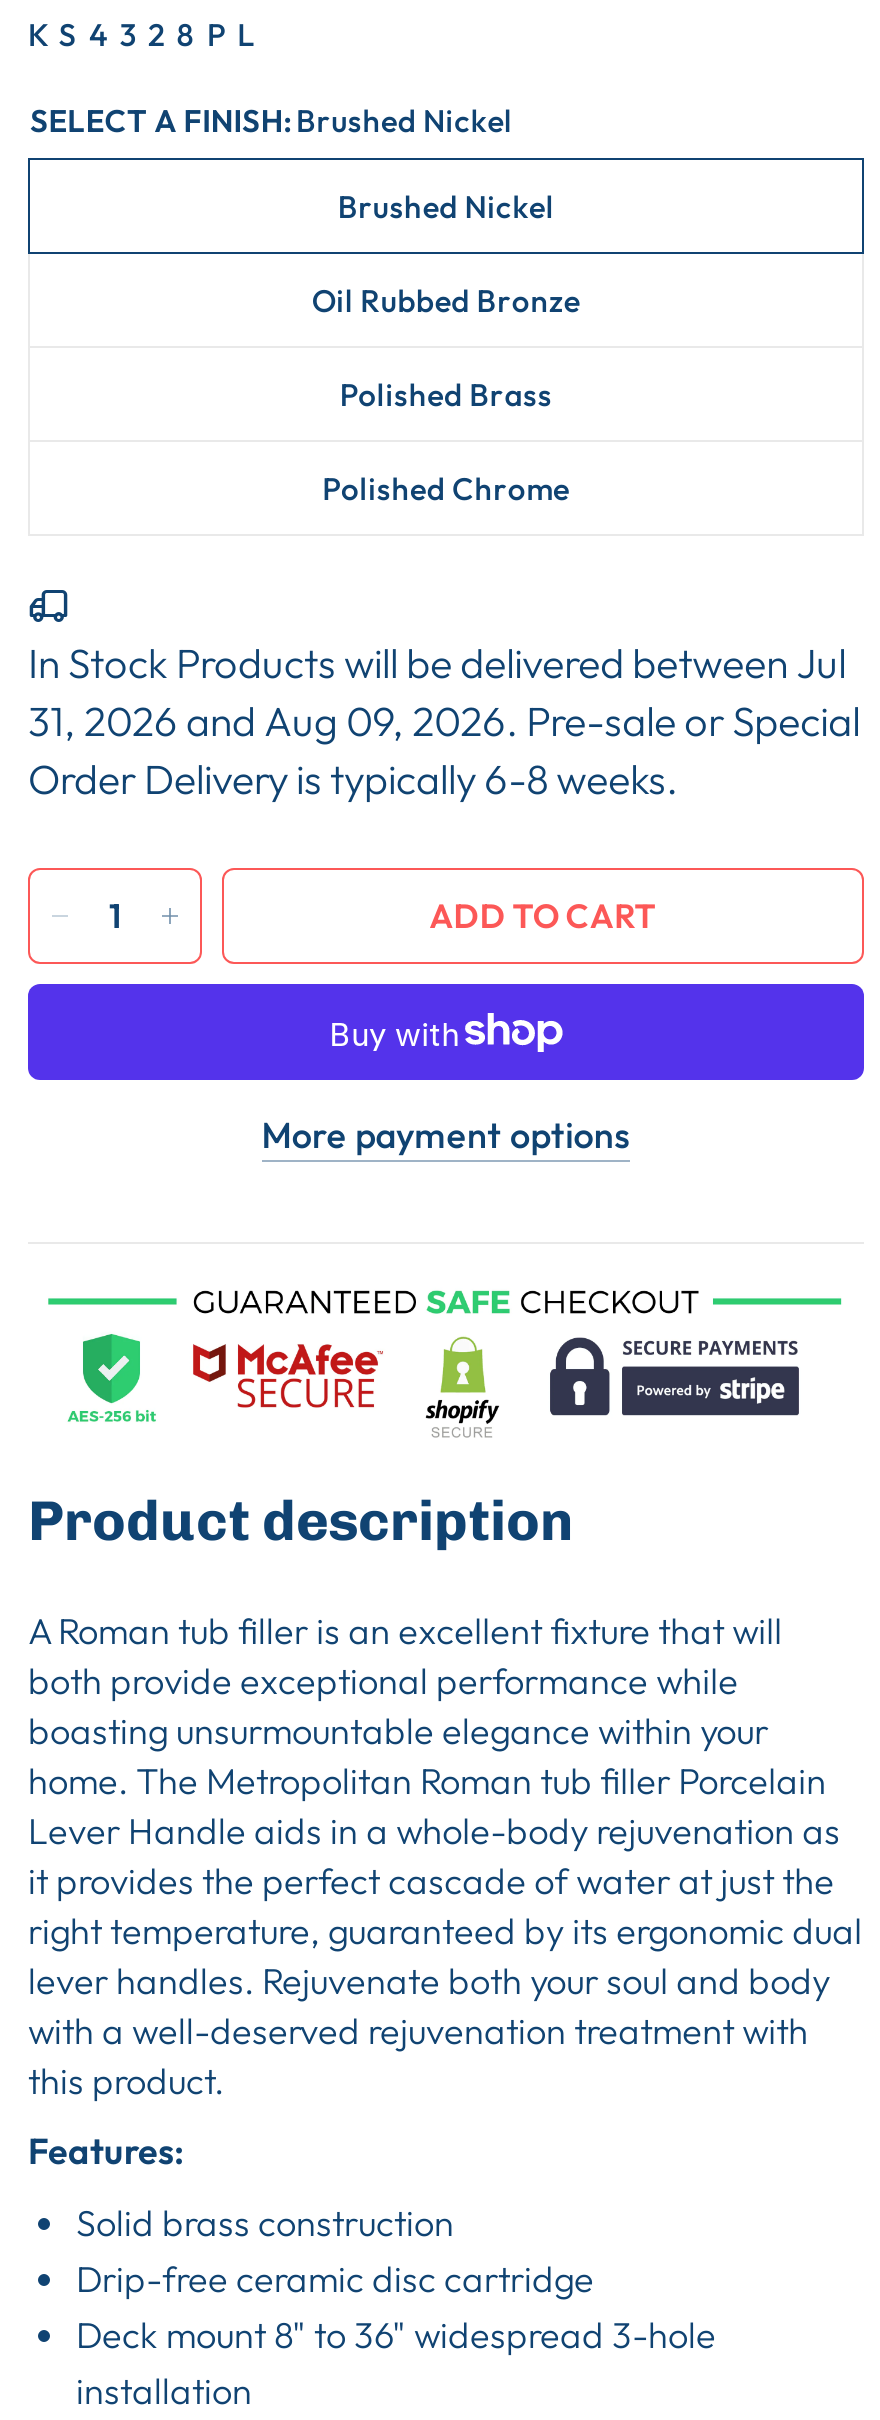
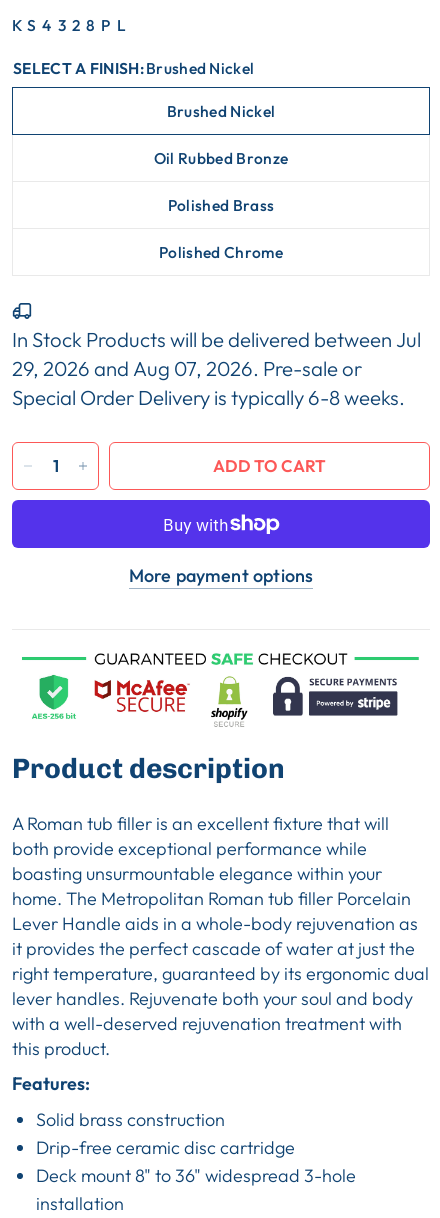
[28,696,860,804] 31, 2026 and Aug 09, 2026. Pre-sale or Special | Order Delivery is typically 6-8 weeks. -> [12,356,405,410] 29, 2026 and Aug 07, 2026. Pre-sale or | Special Order Delivery is typically 6-8 weeks.

